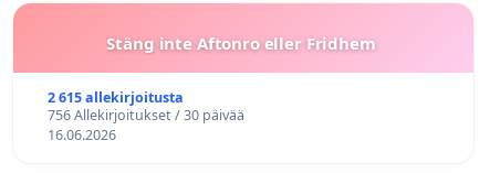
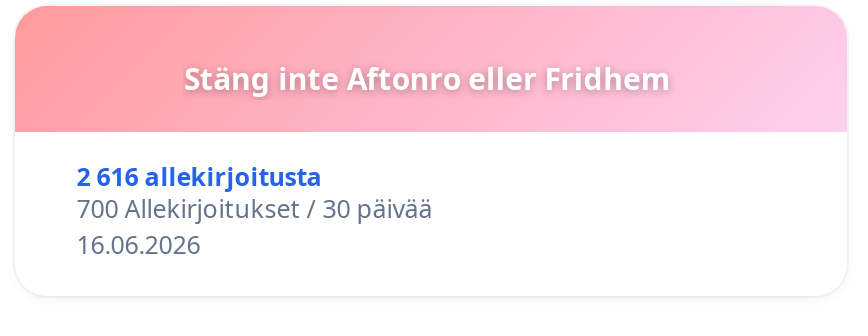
[47,88,183,107] 2 615 allekirjoitusta -> [77,160,323,194] 2 616 allekirjoitusta
[47,106,244,125] 756 Allekirjoitukset / 30 päivää -> [77,192,433,226] 700 Allekirjoitukset / 30 päivää

